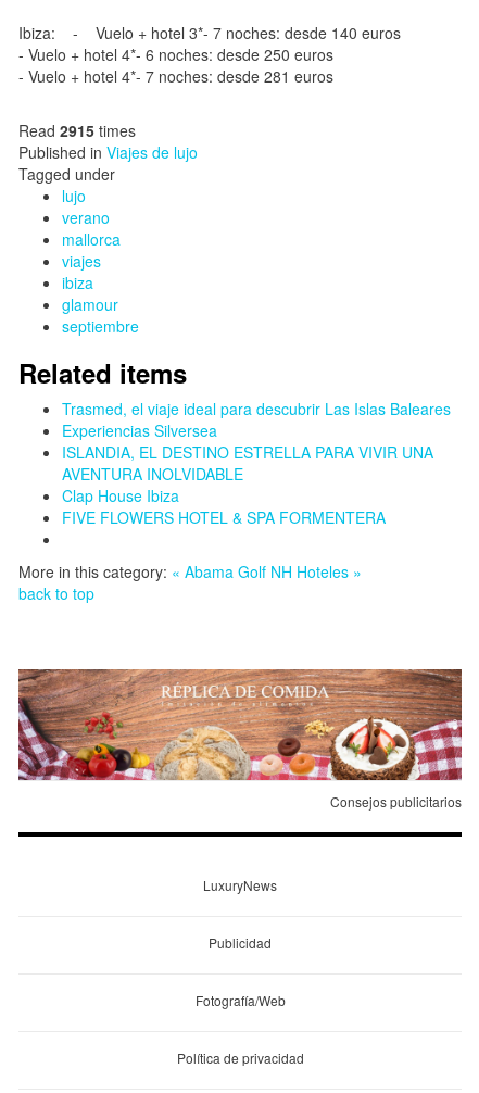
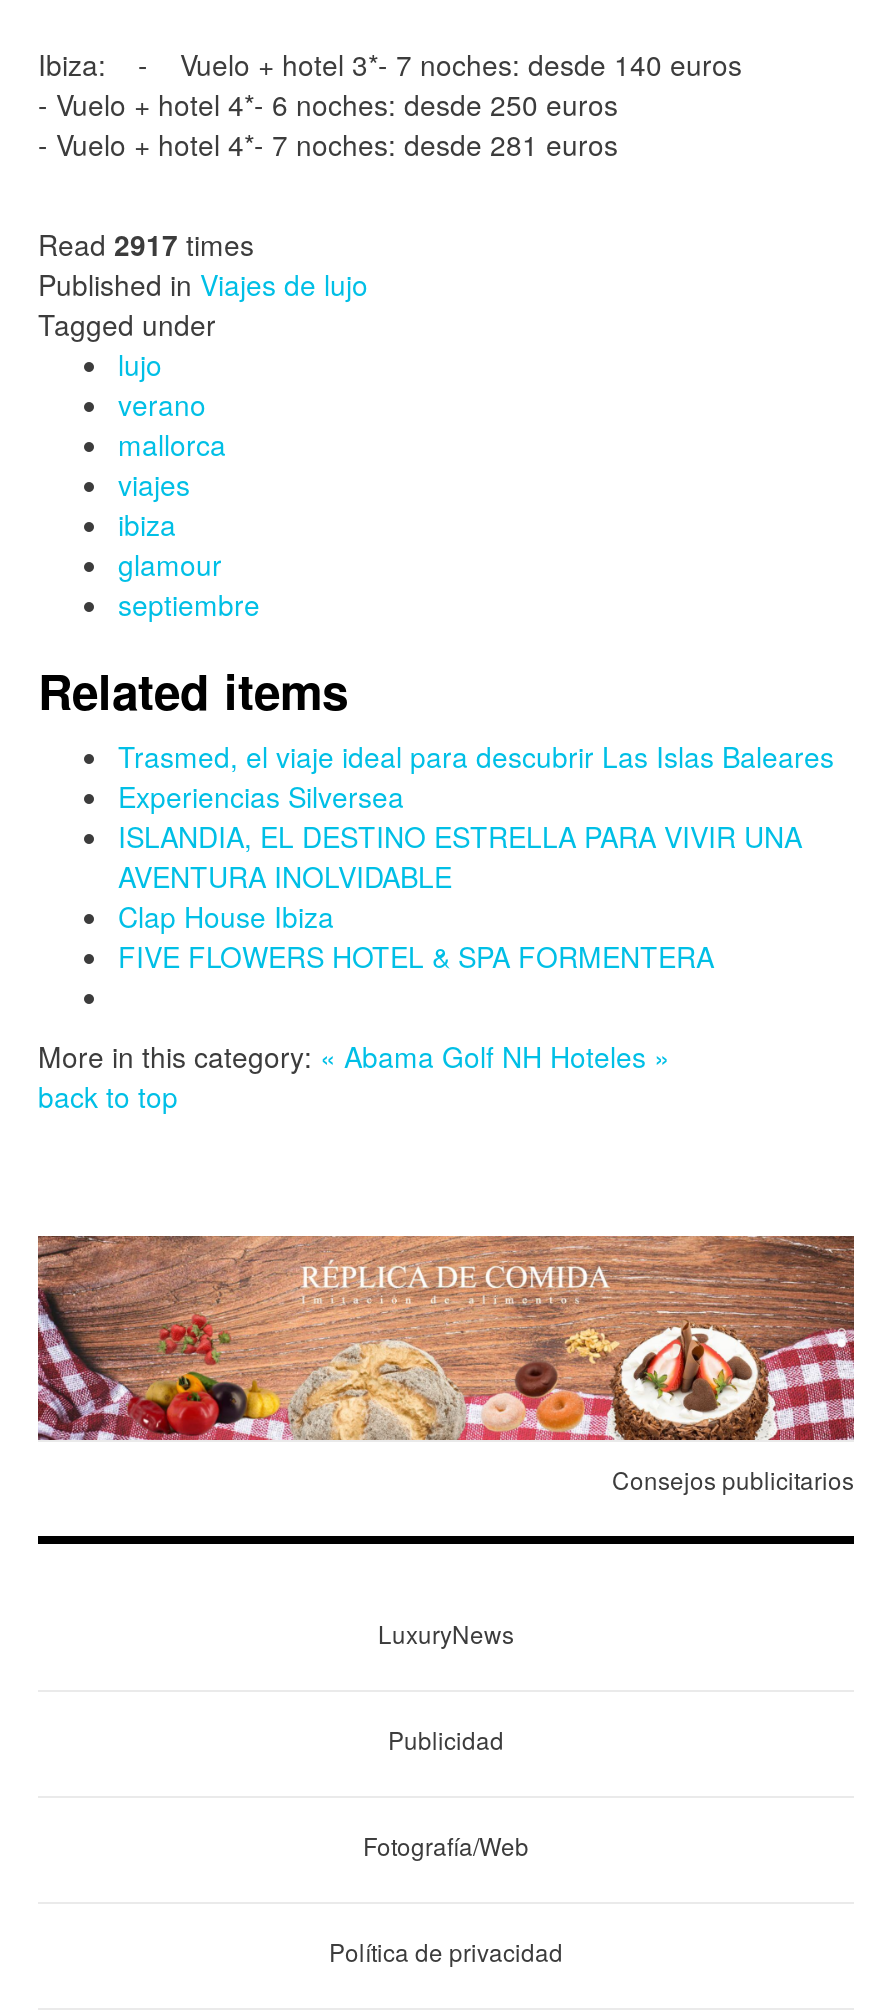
[18,120,136,141] Read 2915 times -> [38,224,254,264] Read 2917 times

